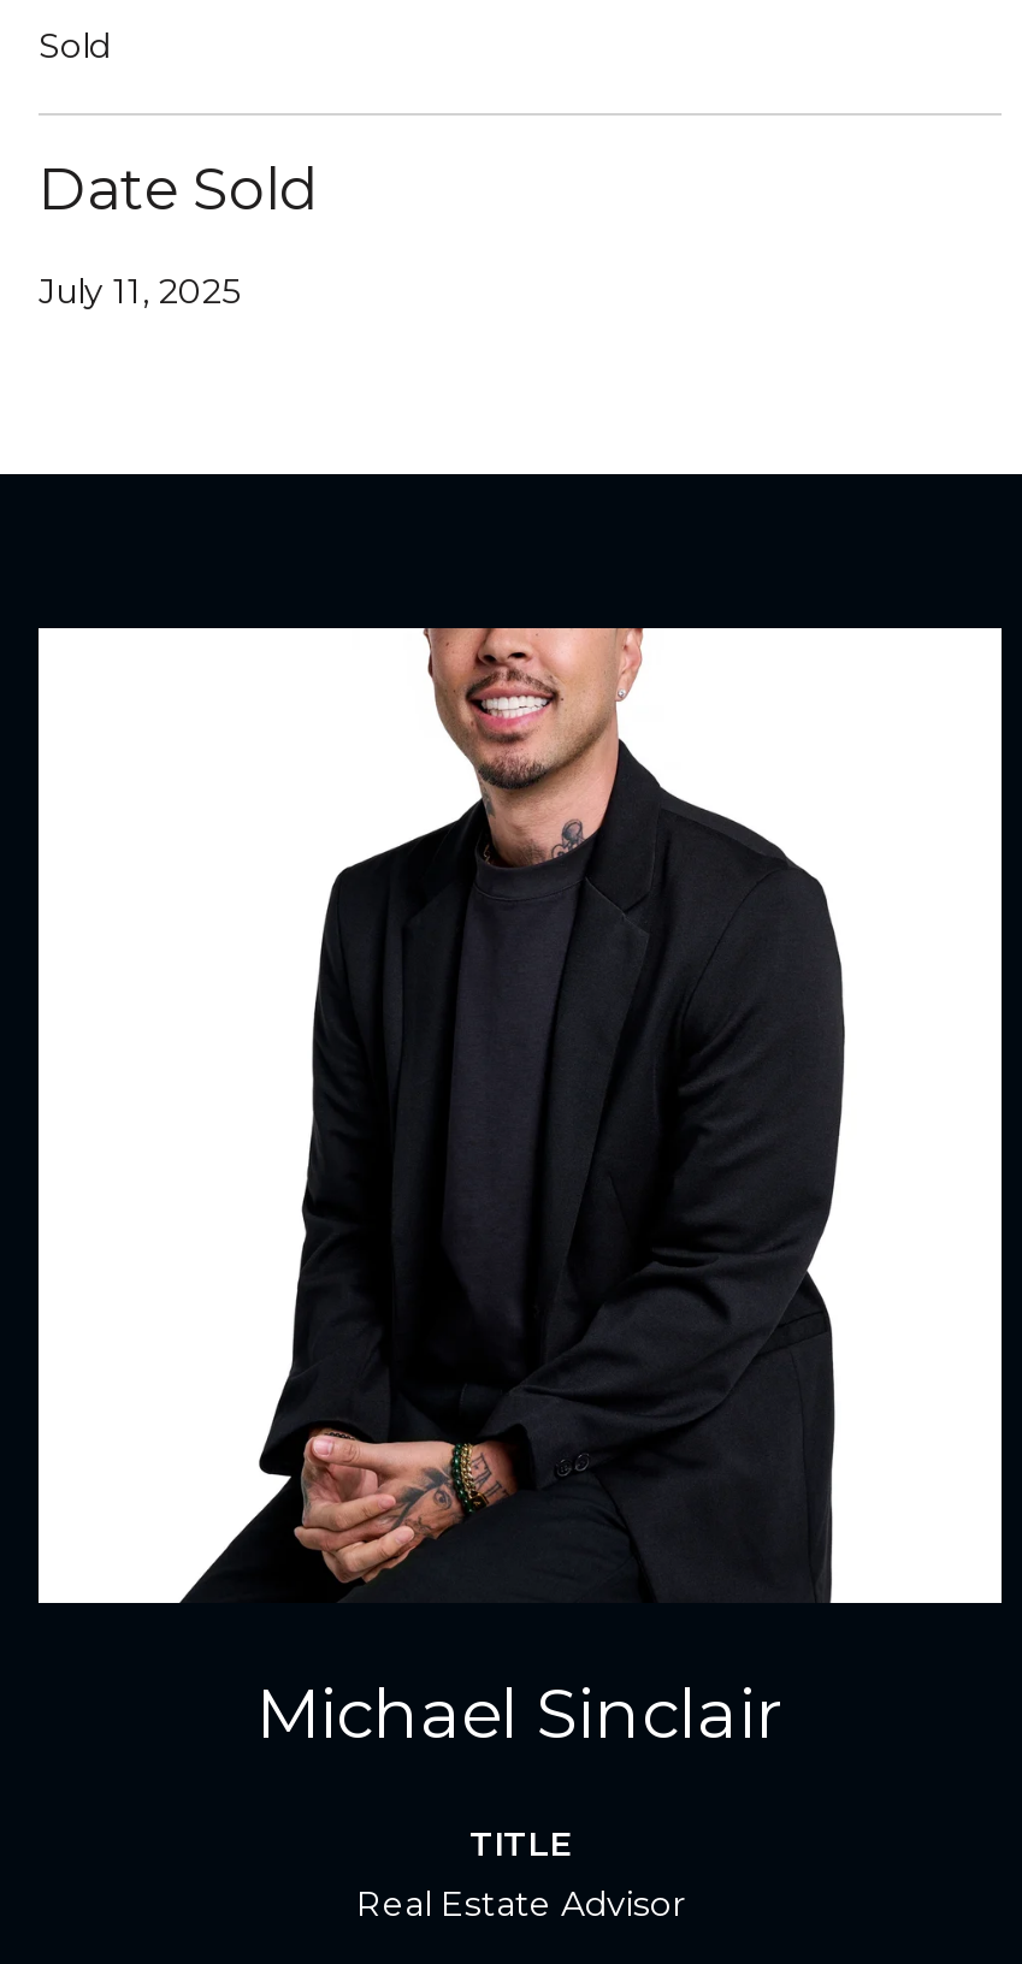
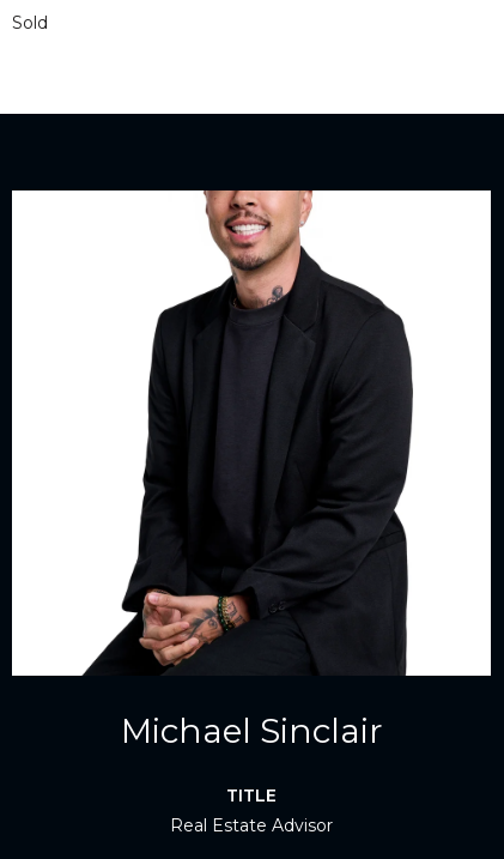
[39,153,318,312] Date Sold | July 11, 2025 -> none

